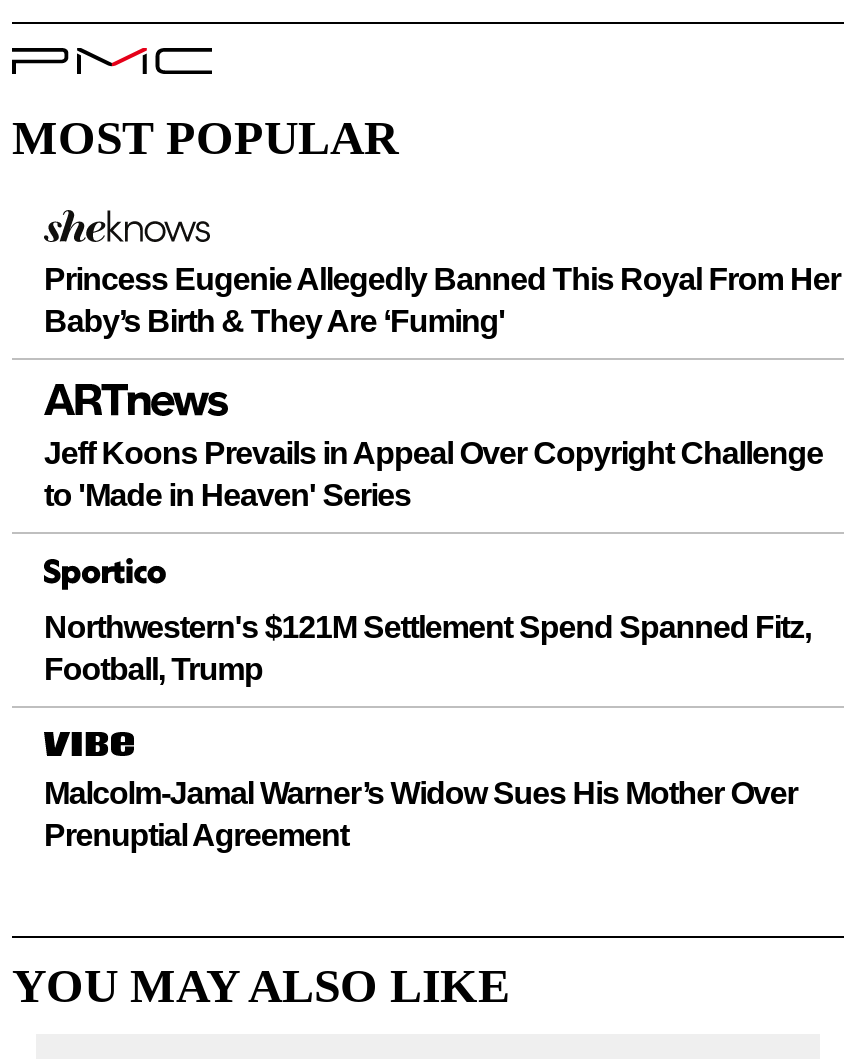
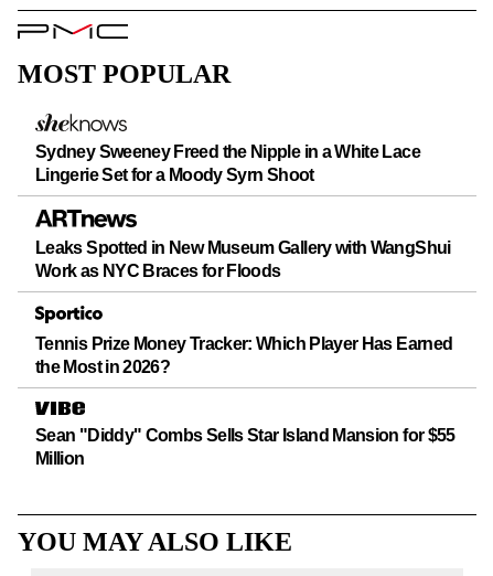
[44,262,840,338] Princess Eugenie Allegedly Banned This Royal From Her | Baby’s Birth & They Are ‘Fuming' -> [35,142,420,184] Sydney Sweeney Freed the Nipple in a White Lace | Lingerie Set for a Moody Syrn Shoot
[44,436,823,512] Jeff Koons Prevails in Appeal Over Copyright Challenge | to 'Made in Heaven' Series -> [35,238,451,280] Leaks Spotted in New Museum Gallery with WangShui | Work as NYC Braces for Floods
[44,610,811,686] Northwestern's $121M Settlement Spend Spanned Fitz, | Football, Trump -> [35,334,453,376] Tennis Prize Money Tracker: Which Player Has Earned | the Most in 2026?
[44,776,797,852] Malcolm-Jamal Warner’s Widow Sues His Mother Over | Prenuptial Agreement -> [35,426,455,468] Sean "Diddy" Combs Sells Star Island Mansion for $55 | Million

